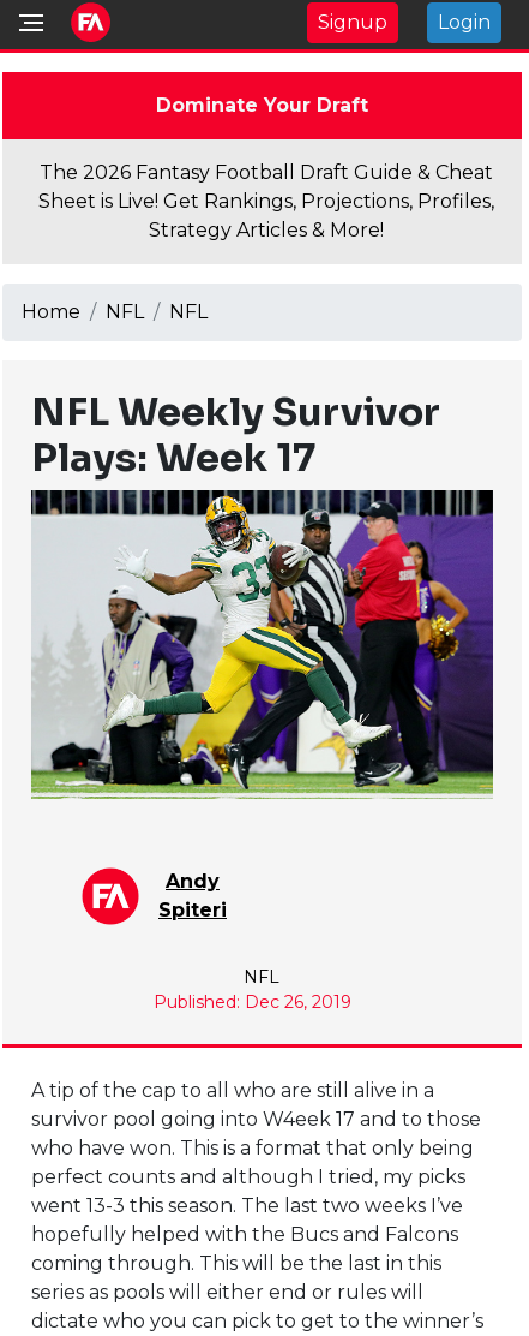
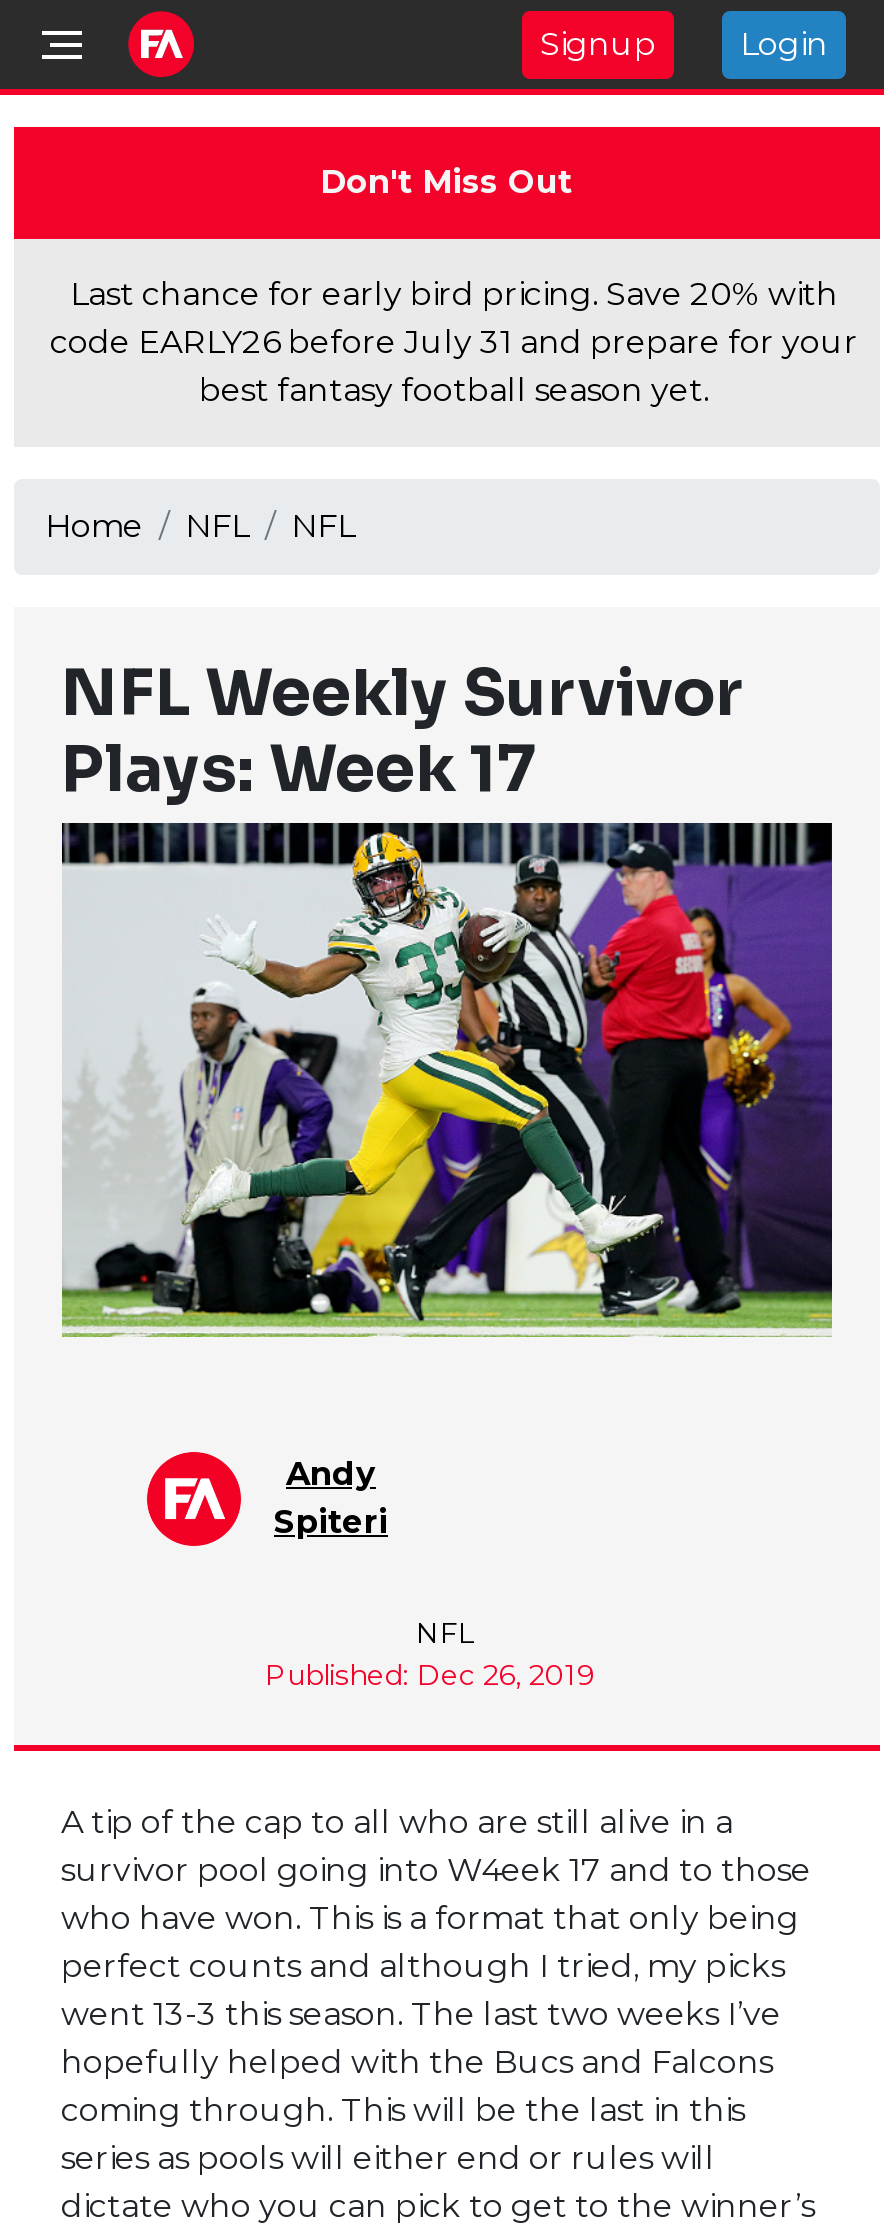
[155,94,368,117] Dominate Your Draft -> [320,163,572,201] Don't Miss Out
[38,161,494,241] The 2026 Fantasy Football Draft Guide & Cheat | Sheet is Live! Get Rankings, Projections, Profiles, | Strategy Articles & More! -> [50,275,858,409] Last chance for early bird pricing. Save 20% with | code EARLY26 before July 31 and prepare for your | best fantasy football season yet.

